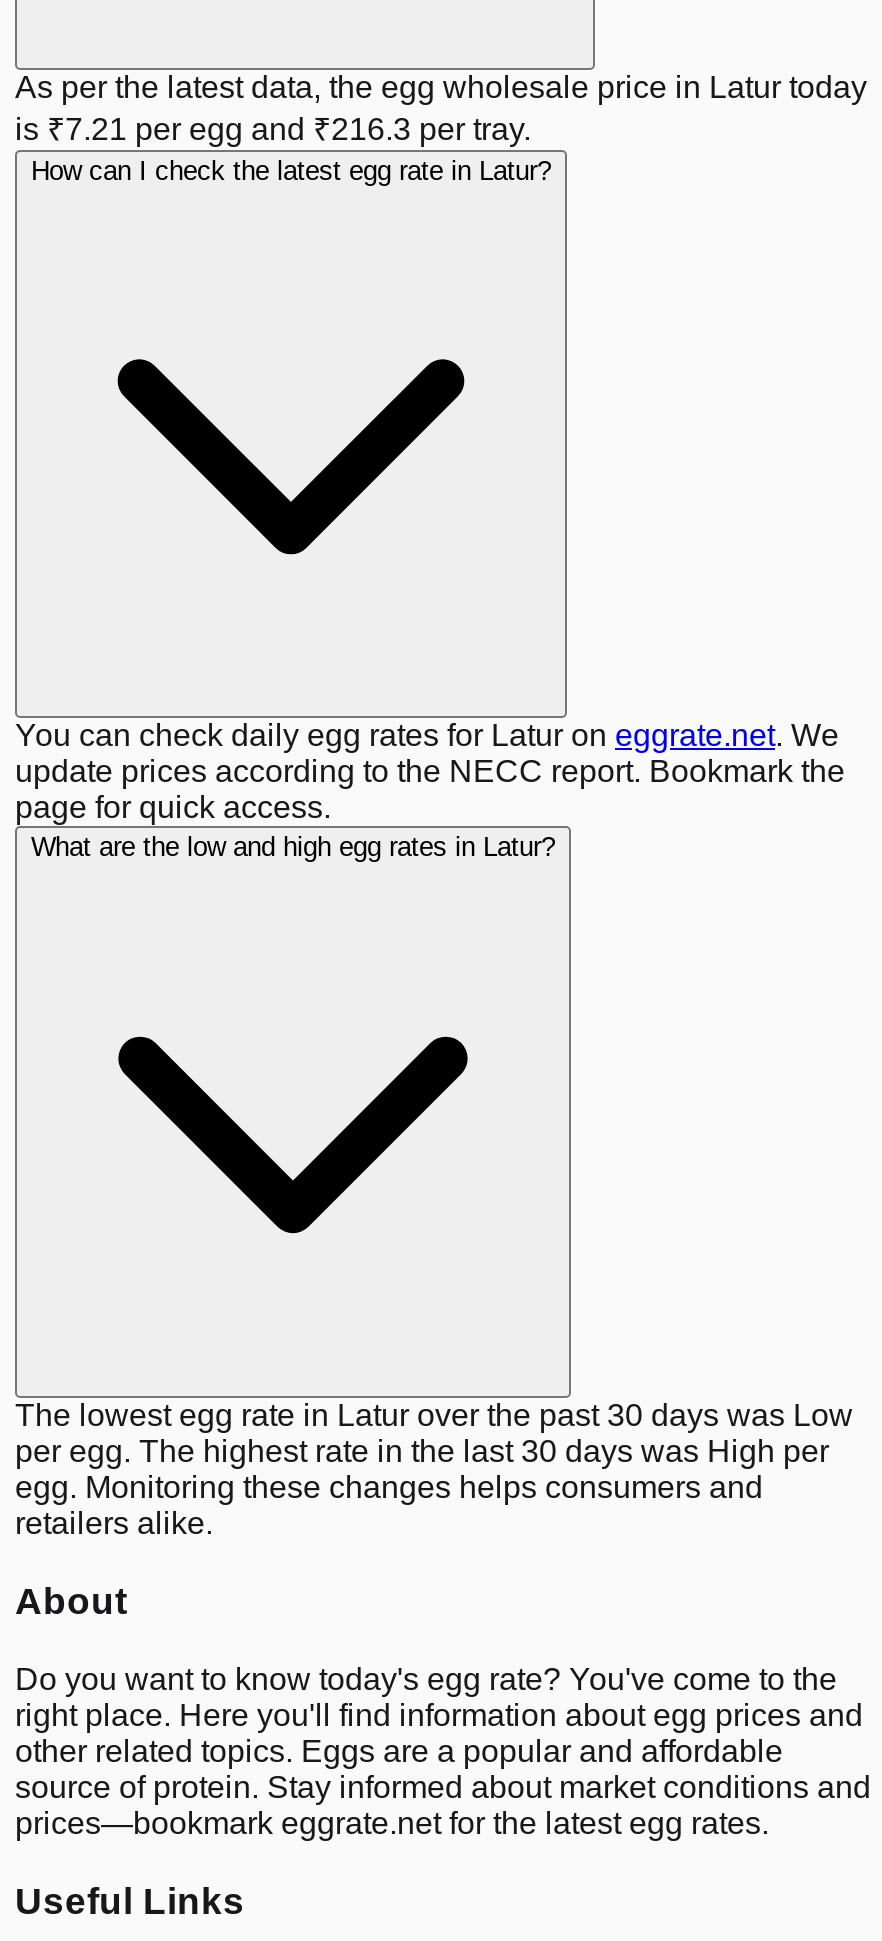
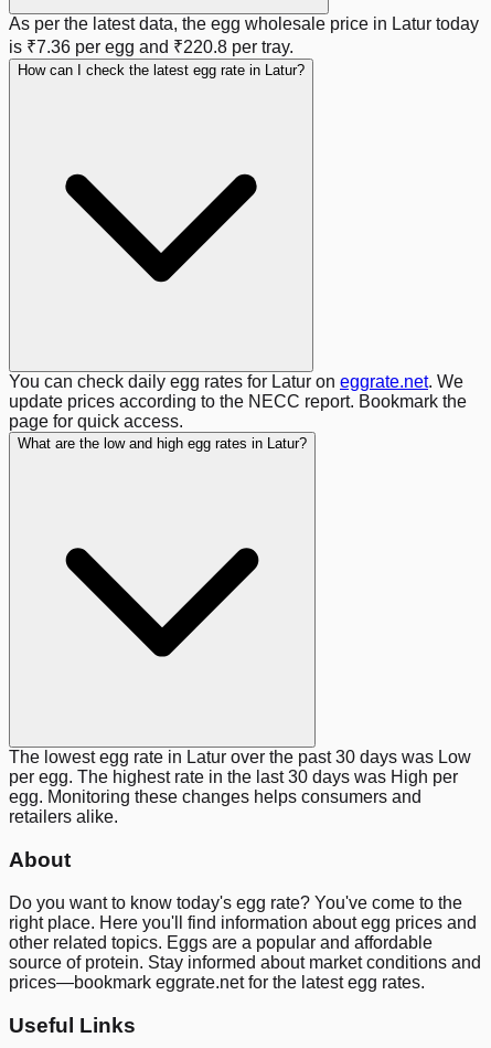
[15,113,531,147] is ₹7.21 per egg and ₹216.3 per tray. -> [9,38,293,57] is ₹7.36 per egg and ₹220.8 per tray.

